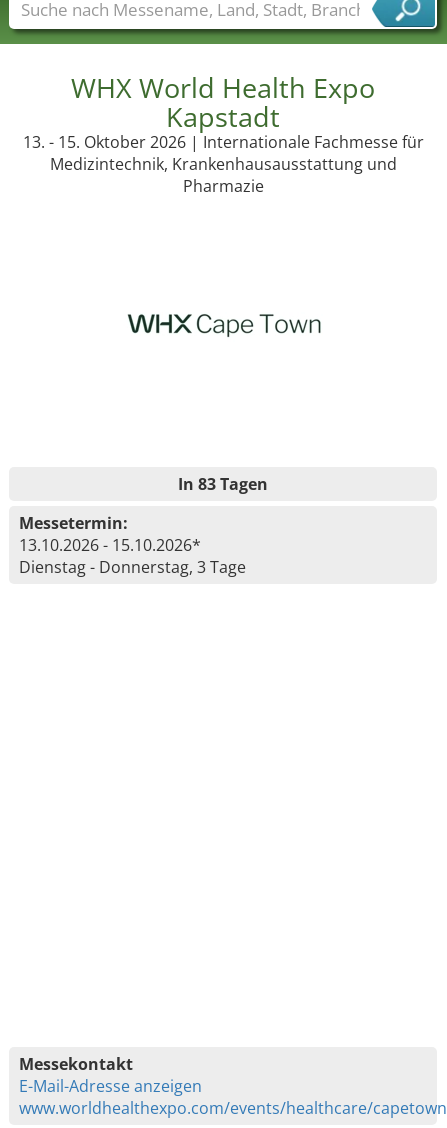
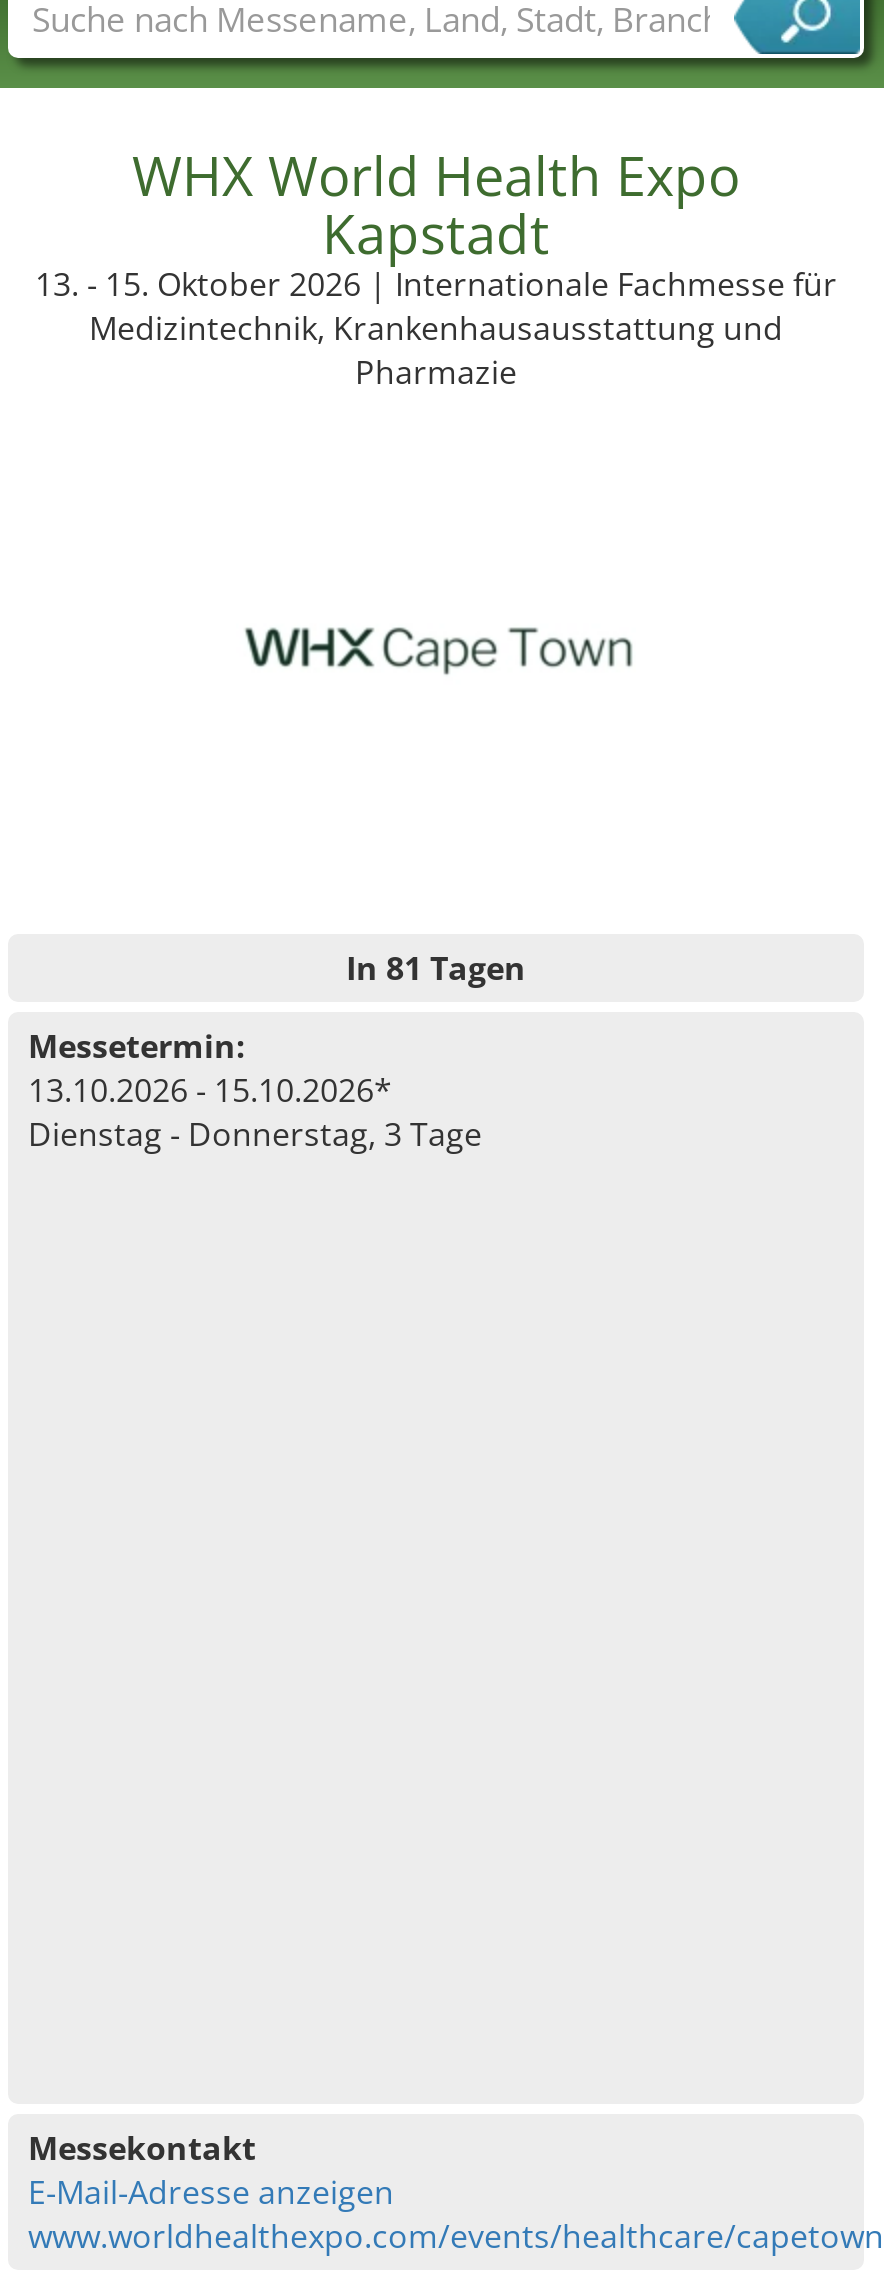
[178,473,268,495] In 83 Tagen -> [346,946,526,990] In 81 Tagen

